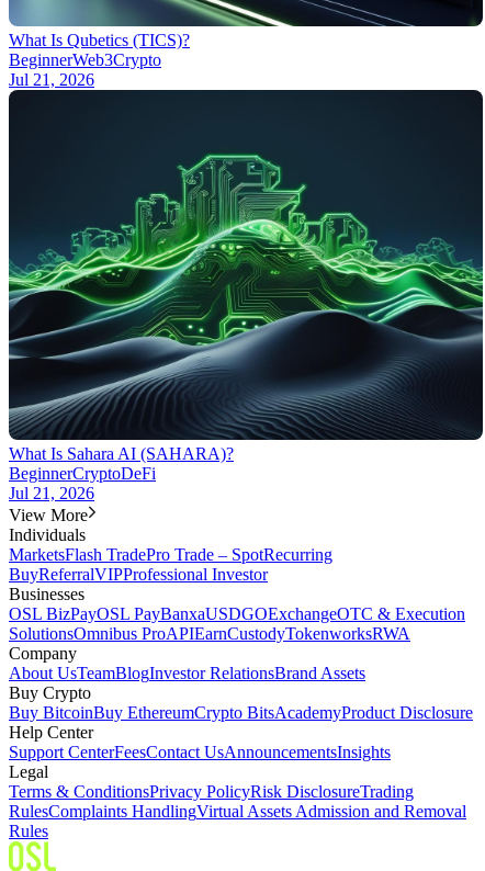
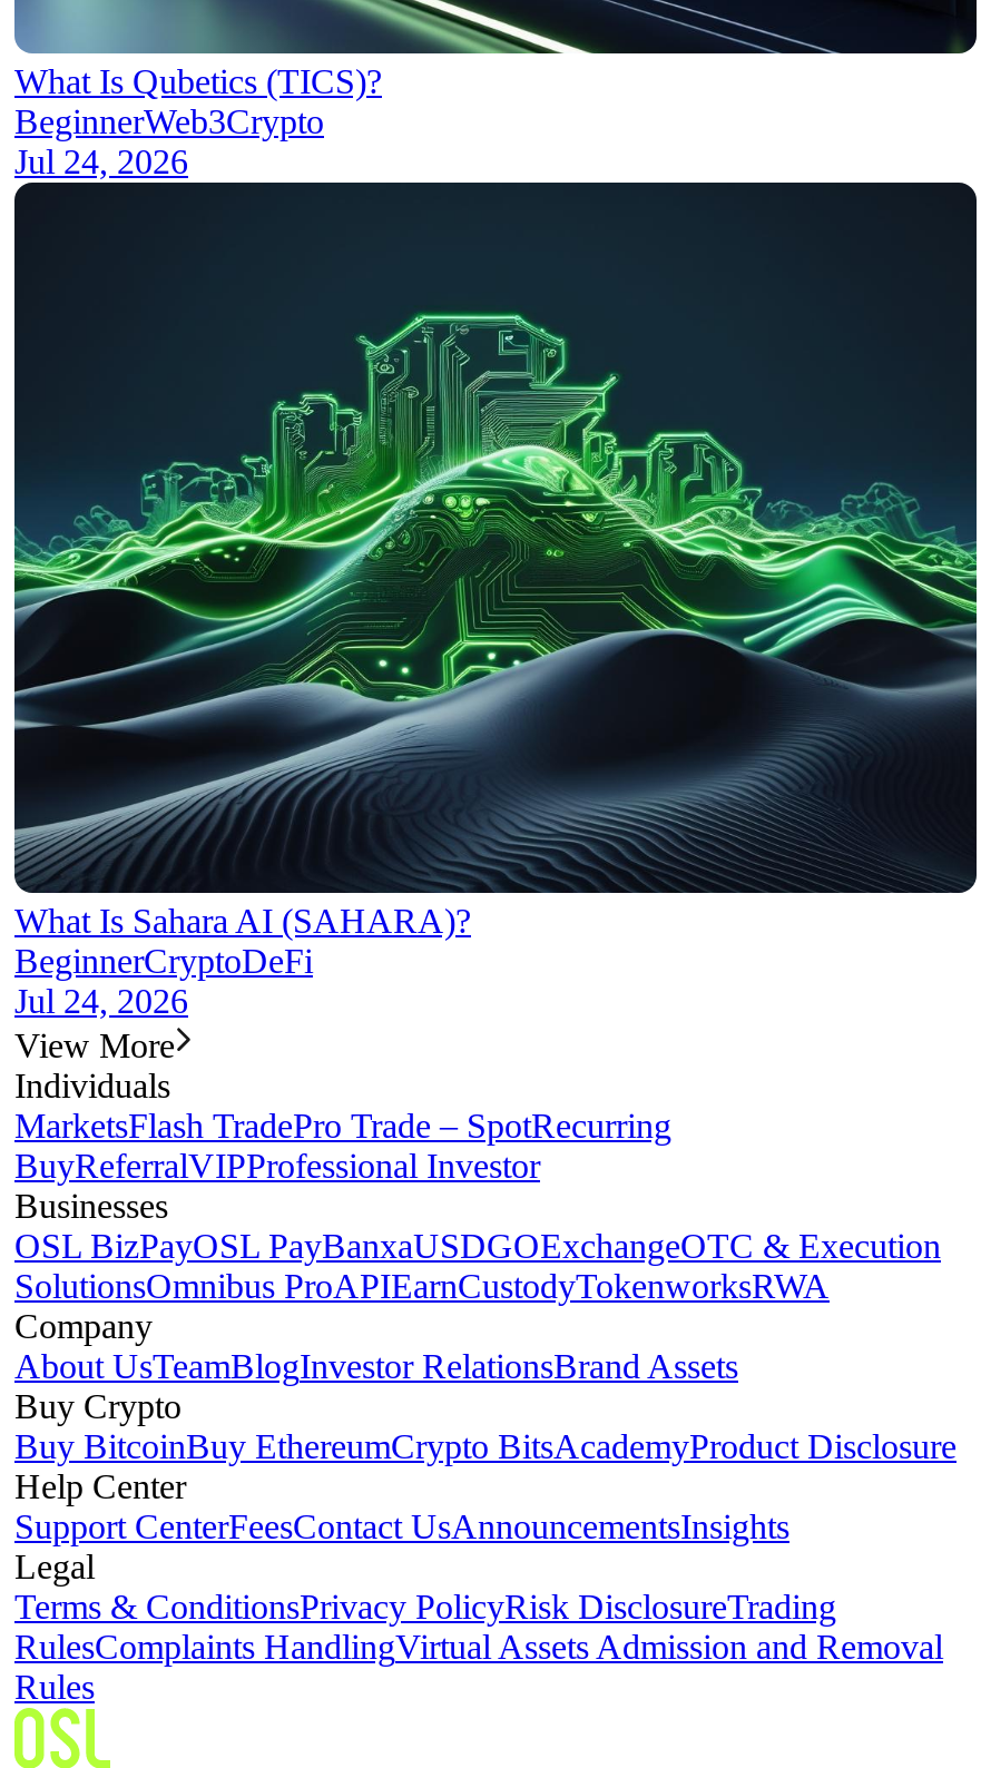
[9,70,94,89] Jul 21, 2026 -> [14,142,188,180] Jul 24, 2026
[9,484,94,502] Jul 21, 2026 -> [14,982,188,1019] Jul 24, 2026

